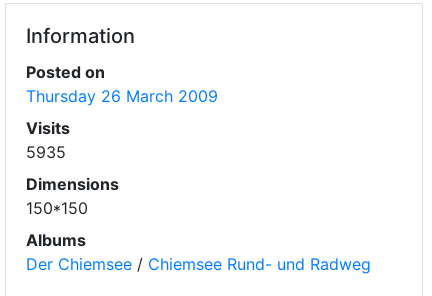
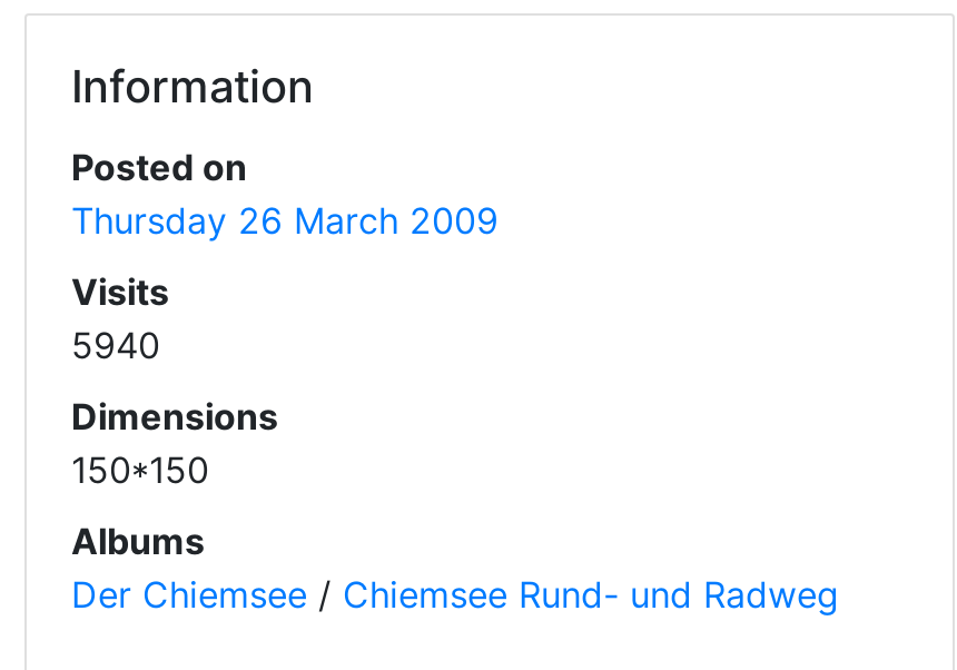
[26,142,66,162] 5935 -> [71,323,160,367] 5940

